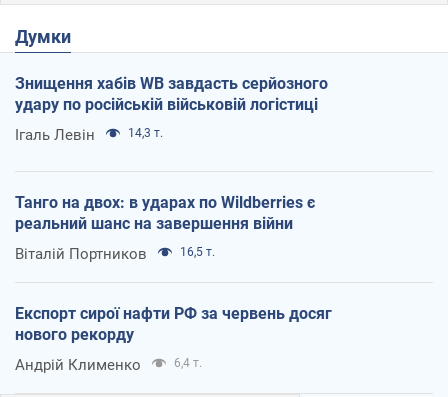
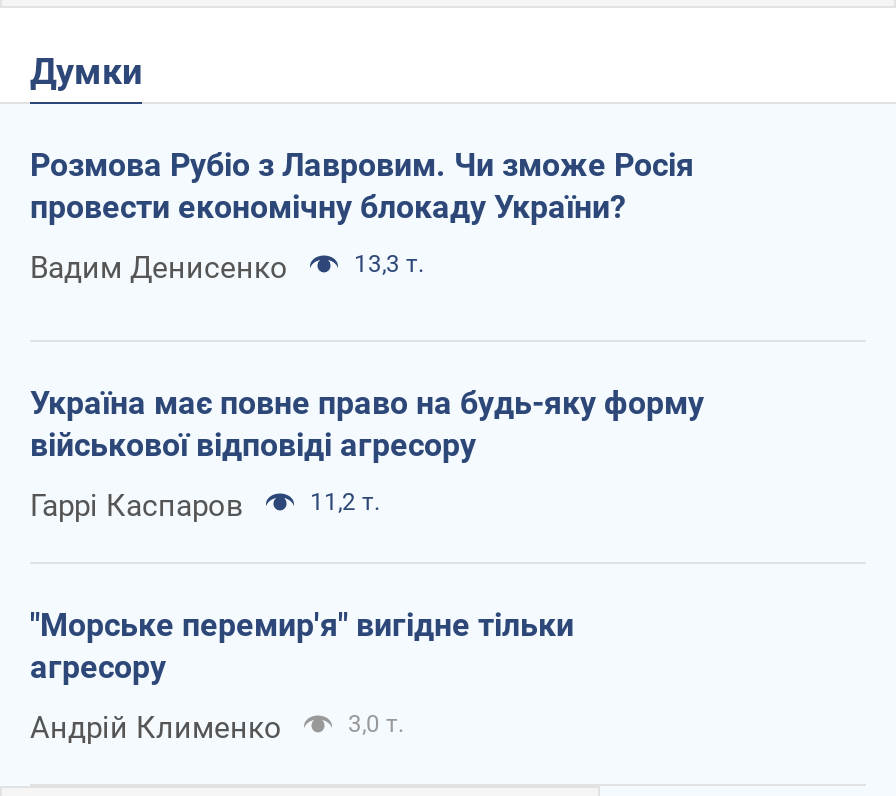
[15,74,328,114] Знищення хабів WB завдасть серйозного | удару по російській військовій логістиці -> [30,145,694,225] Розмова Рубіо з Лавровим. Чи зможе Росія | провести економічну блокаду України?
[15,126,163,144] Ігаль Левін | 14,3 т. -> [30,249,424,285] Вадим Денисенко | 13,3 т.
[15,193,315,233] Танго на двох: в ударах по Wildberries є | реальний шанс на завершення війни -> [30,383,704,463] Україна має повне право на будь-яку форму | військової відповіді агресору
[15,245,215,263] Віталій Портников | 16,5 т. -> [30,487,380,523] Гаррі Каспаров | 11,2 т.
[15,304,332,344] Експорт сирої нафти РФ за червень досяг | нового рекорду -> [30,605,574,685] "Морське перемир'я" вигідне тільки | агресору
[174,356,202,370] 6,4 т. -> [348,709,404,737] 3,0 т.

